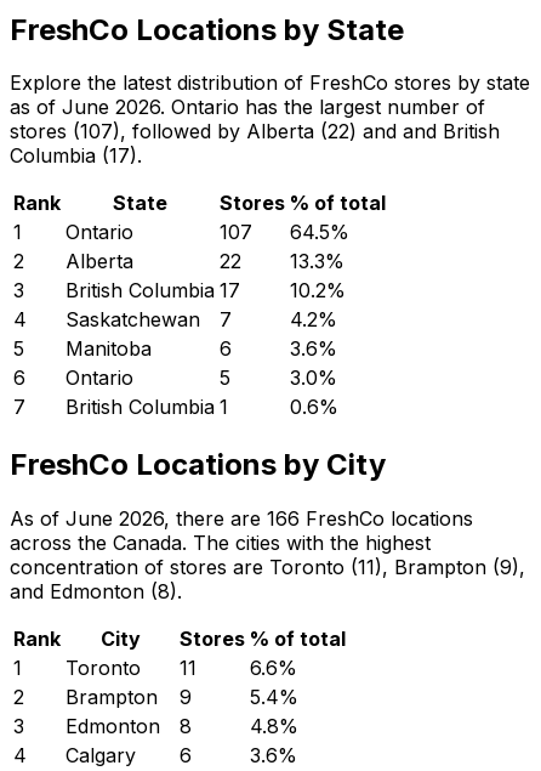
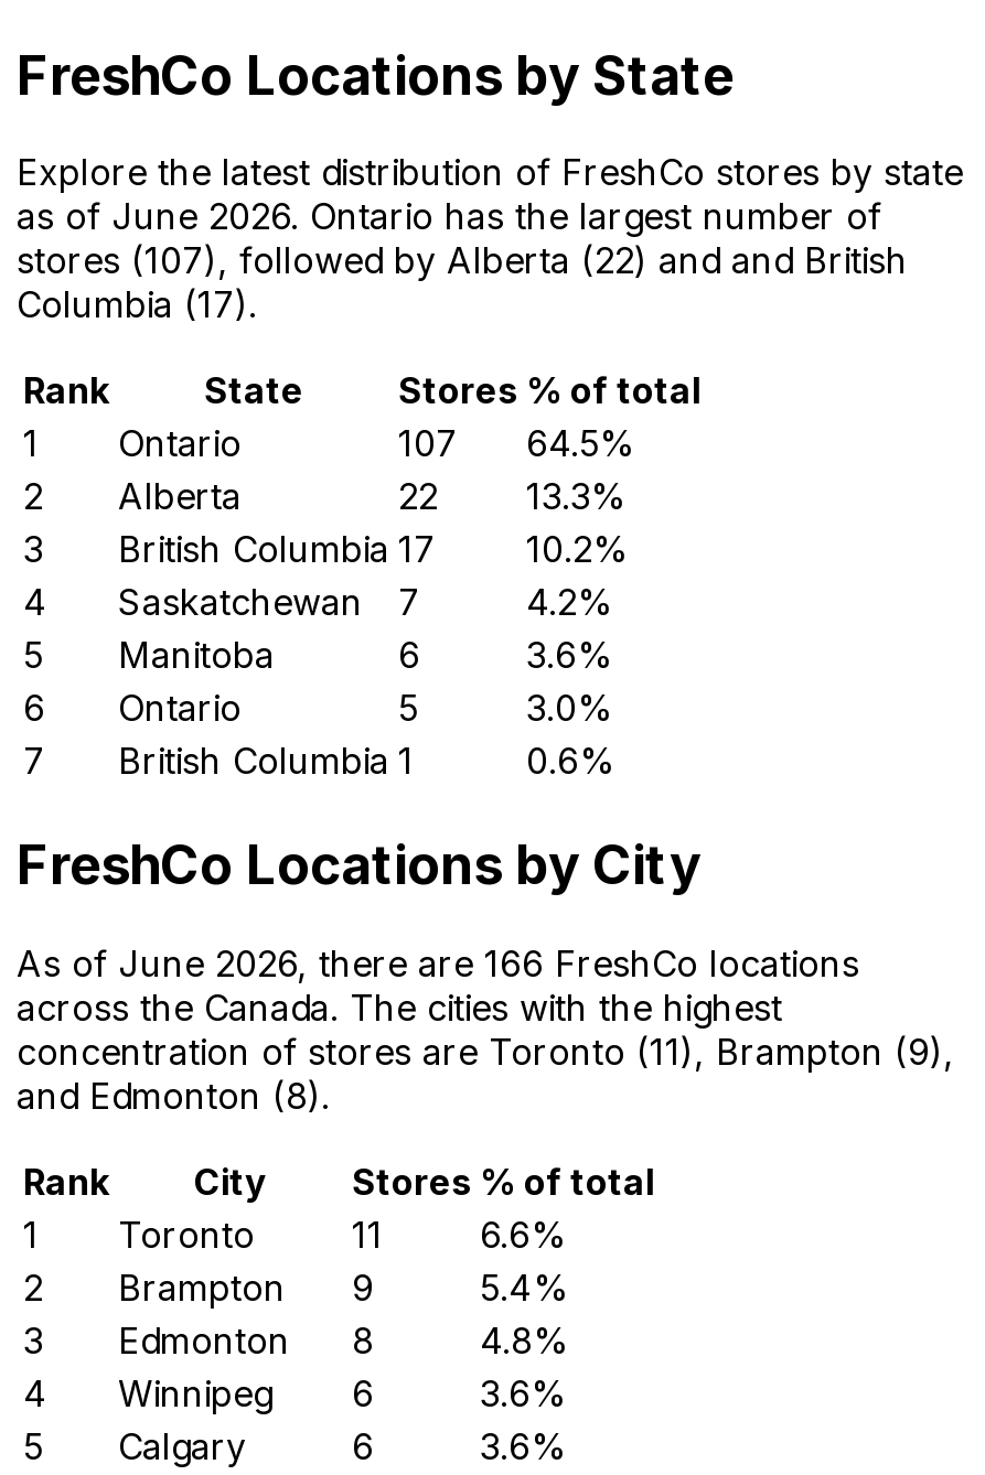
none -> [23,1372,566,1469] Winnipeg | 6 | 3.6% | 5

